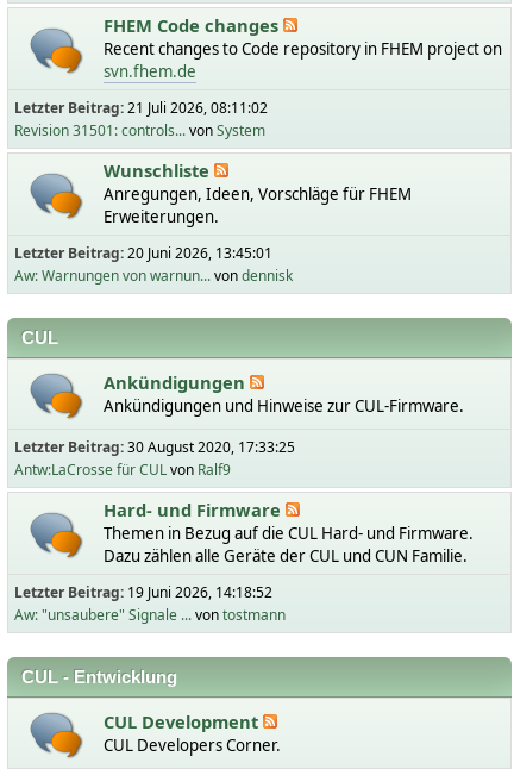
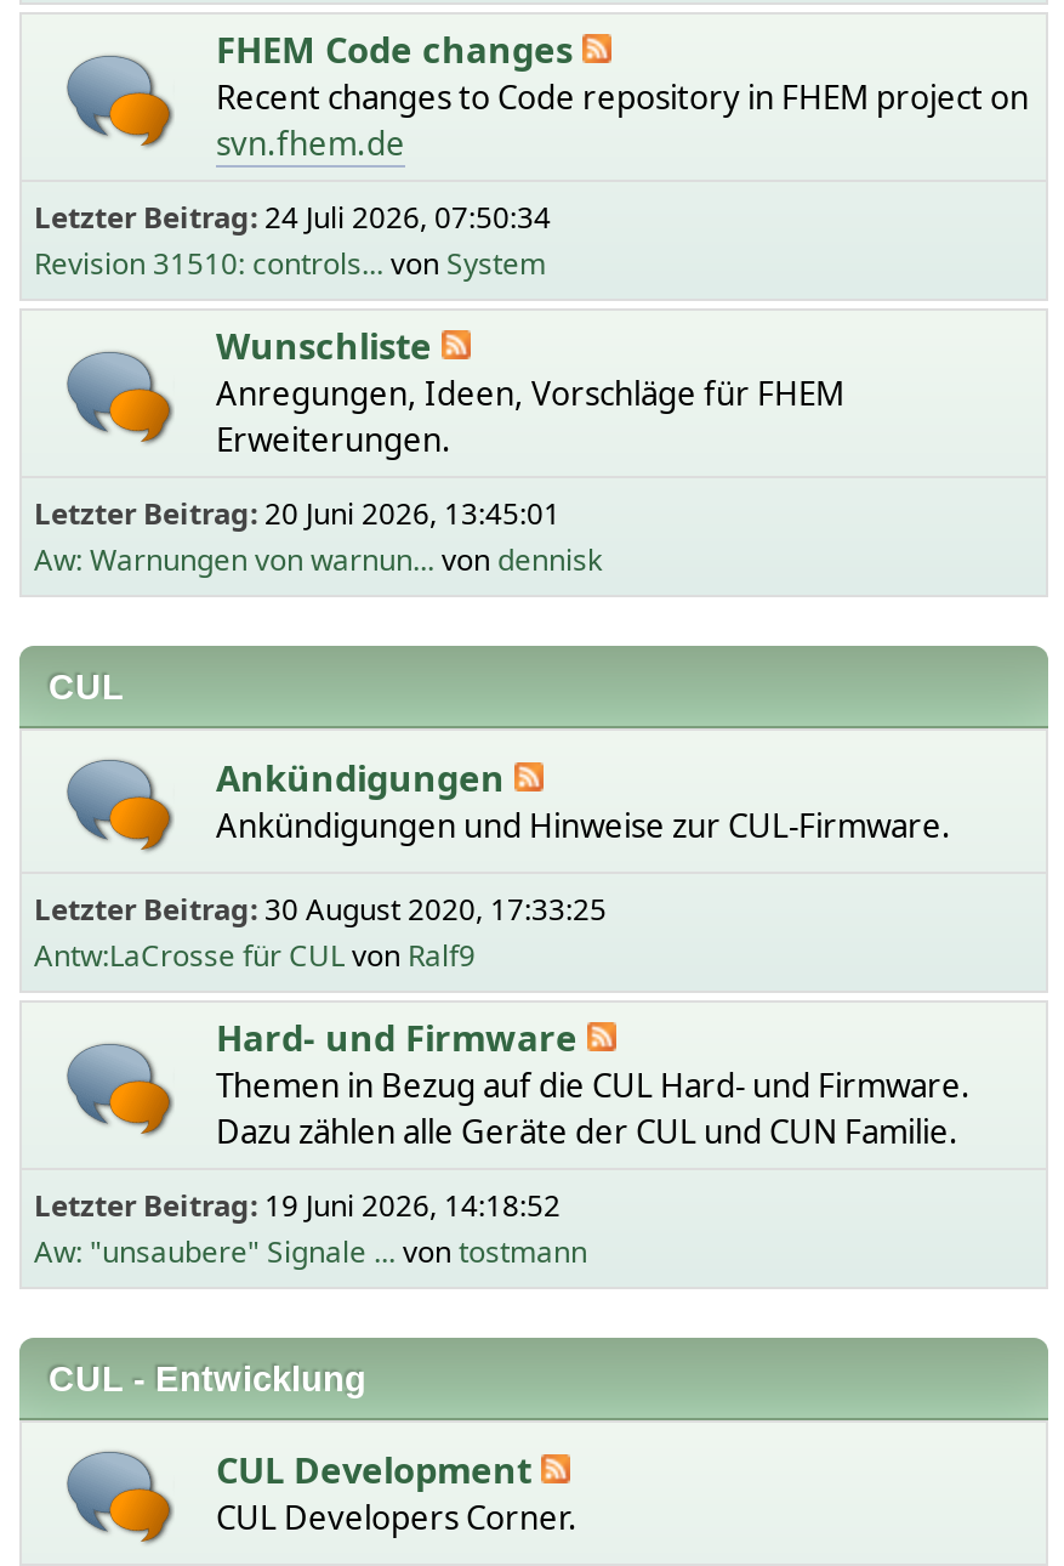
[14,98,268,118] Letzter Beitrag: 21 Juli 2026, 08:11:02 -> [34,197,551,238] Letzter Beitrag: 24 Juli 2026, 07:50:34
[14,120,265,140] Revision 31501: controls... von System -> [34,243,546,284] Revision 31510: controls... von System

